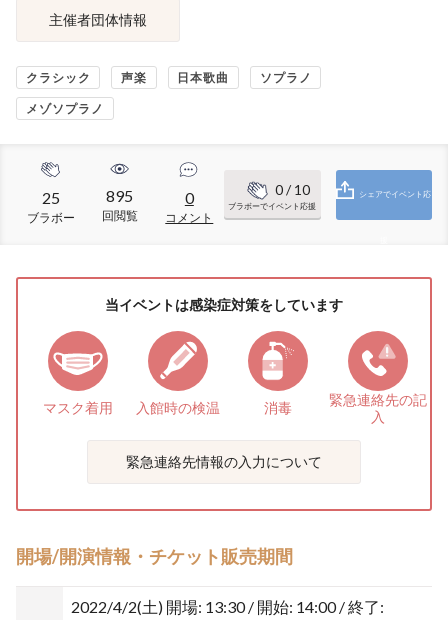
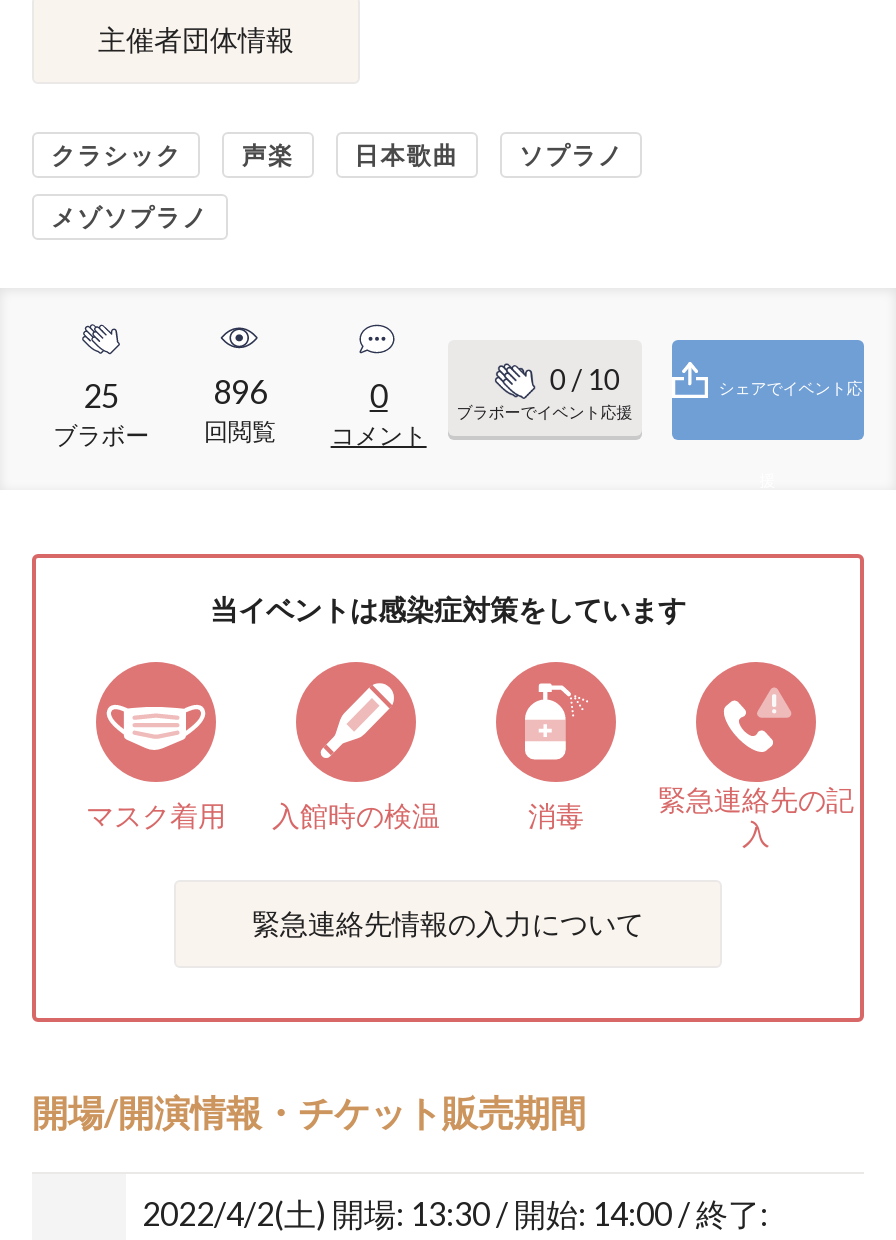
[106,186,133,205] 895 -> [213,372,267,410] 896

